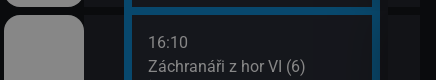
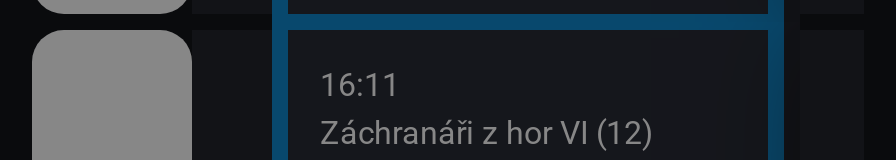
[148,33,306,76] 16:10 | Záchranáři z hor VI (6) -> [320,66,654,152] 16:11 | Záchranáři z hor VI (12)

